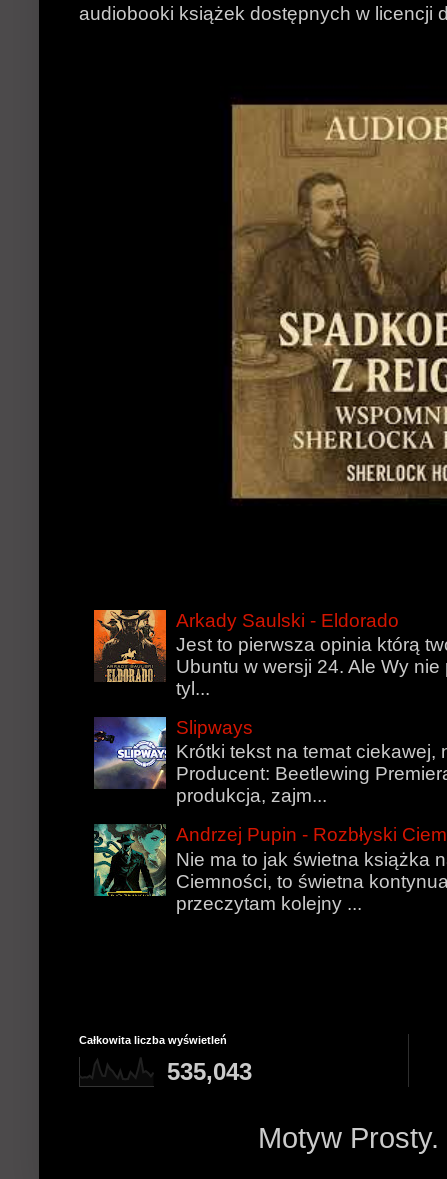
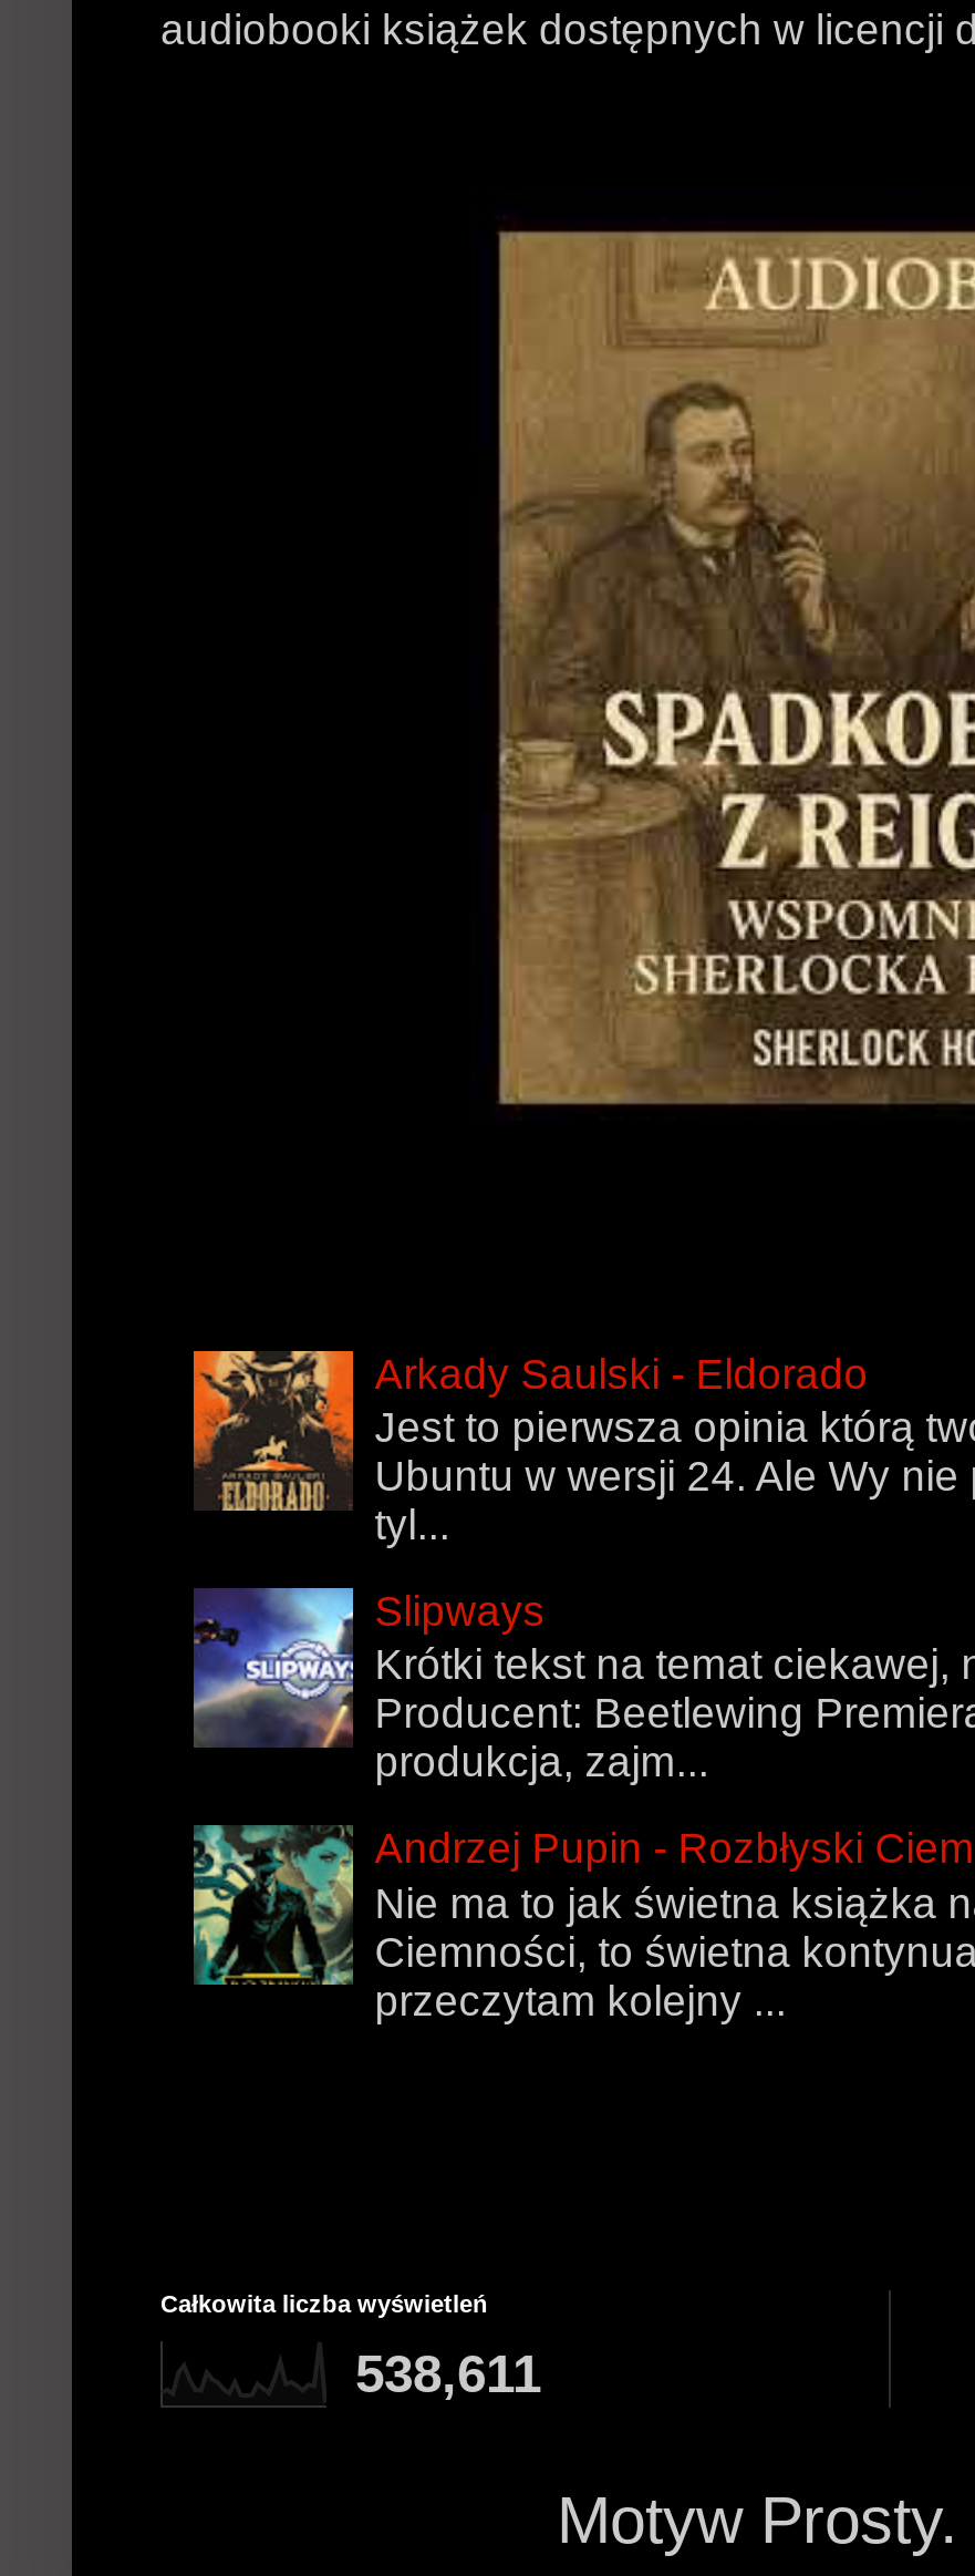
[167,1058,252,1085] 535,043 -> [355,2344,541,2404] 538,611

